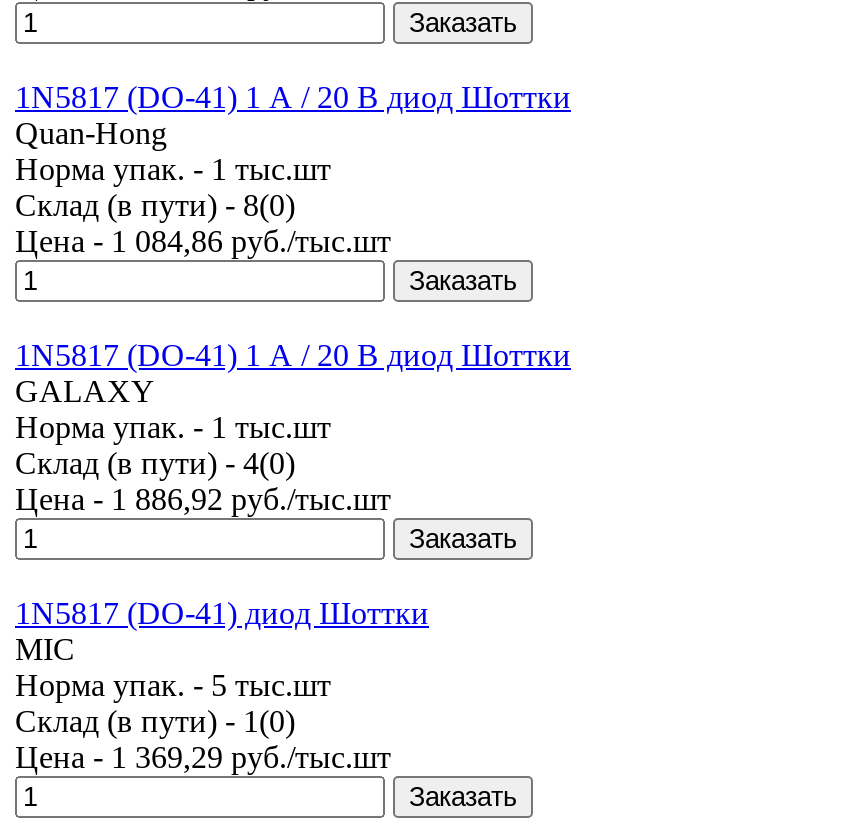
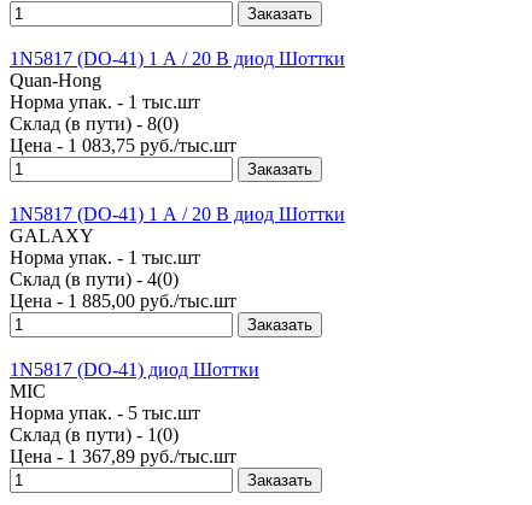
[15,223,391,257] Цена - 1 084,86 руб./тыс.шт -> [10,134,236,155] Цена - 1 083,75 руб./тыс.шт
[15,481,391,515] Цена - 1 886,92 руб./тыс.шт -> [10,290,236,310] Цена - 1 885,00 руб./тыс.шт
[15,739,391,773] Цена - 1 369,29 руб./тыс.шт -> [10,445,236,466] Цена - 1 367,89 руб./тыс.шт

